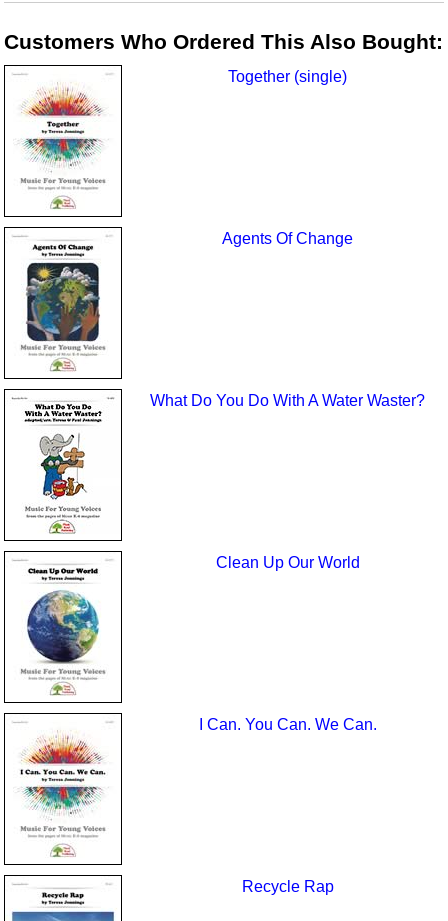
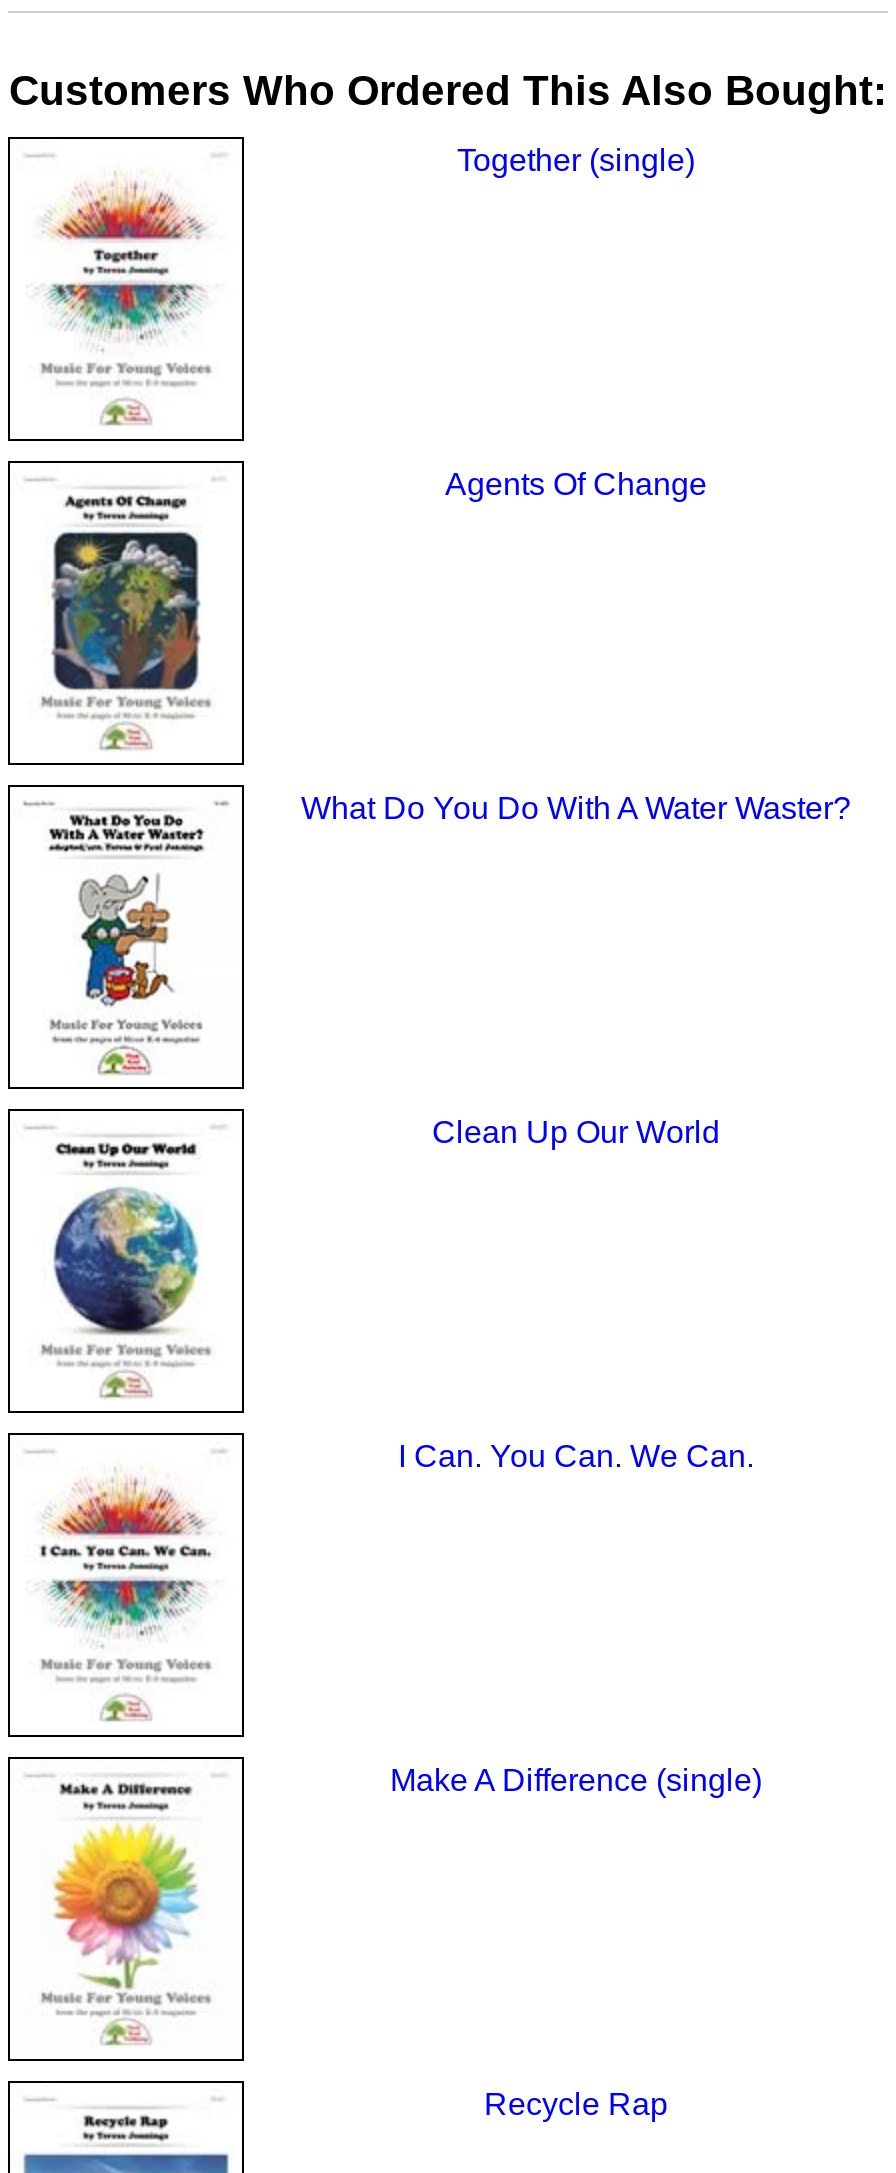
none -> [40,1783,212,2017] [image]
none -> [390,1764,762,1798] Make A Difference (single)

